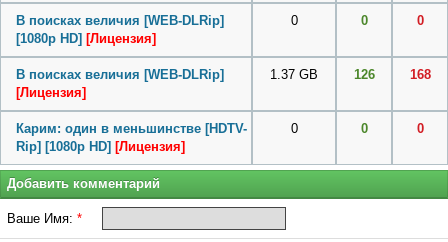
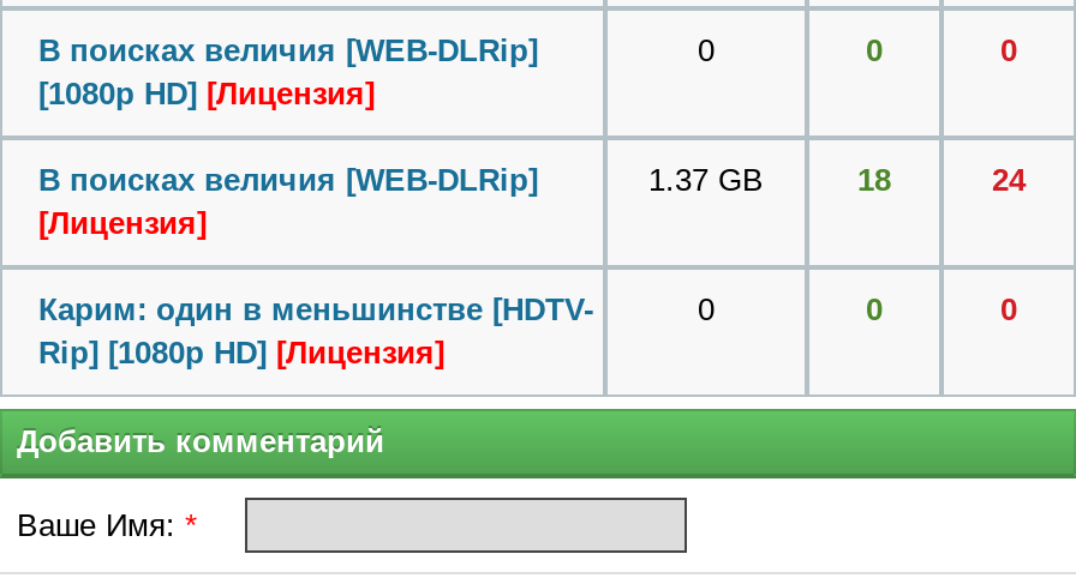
[353,67,374,82] 126 -> [857,163,891,199] 18
[409,67,430,82] 168 -> [992,163,1026,199] 24

